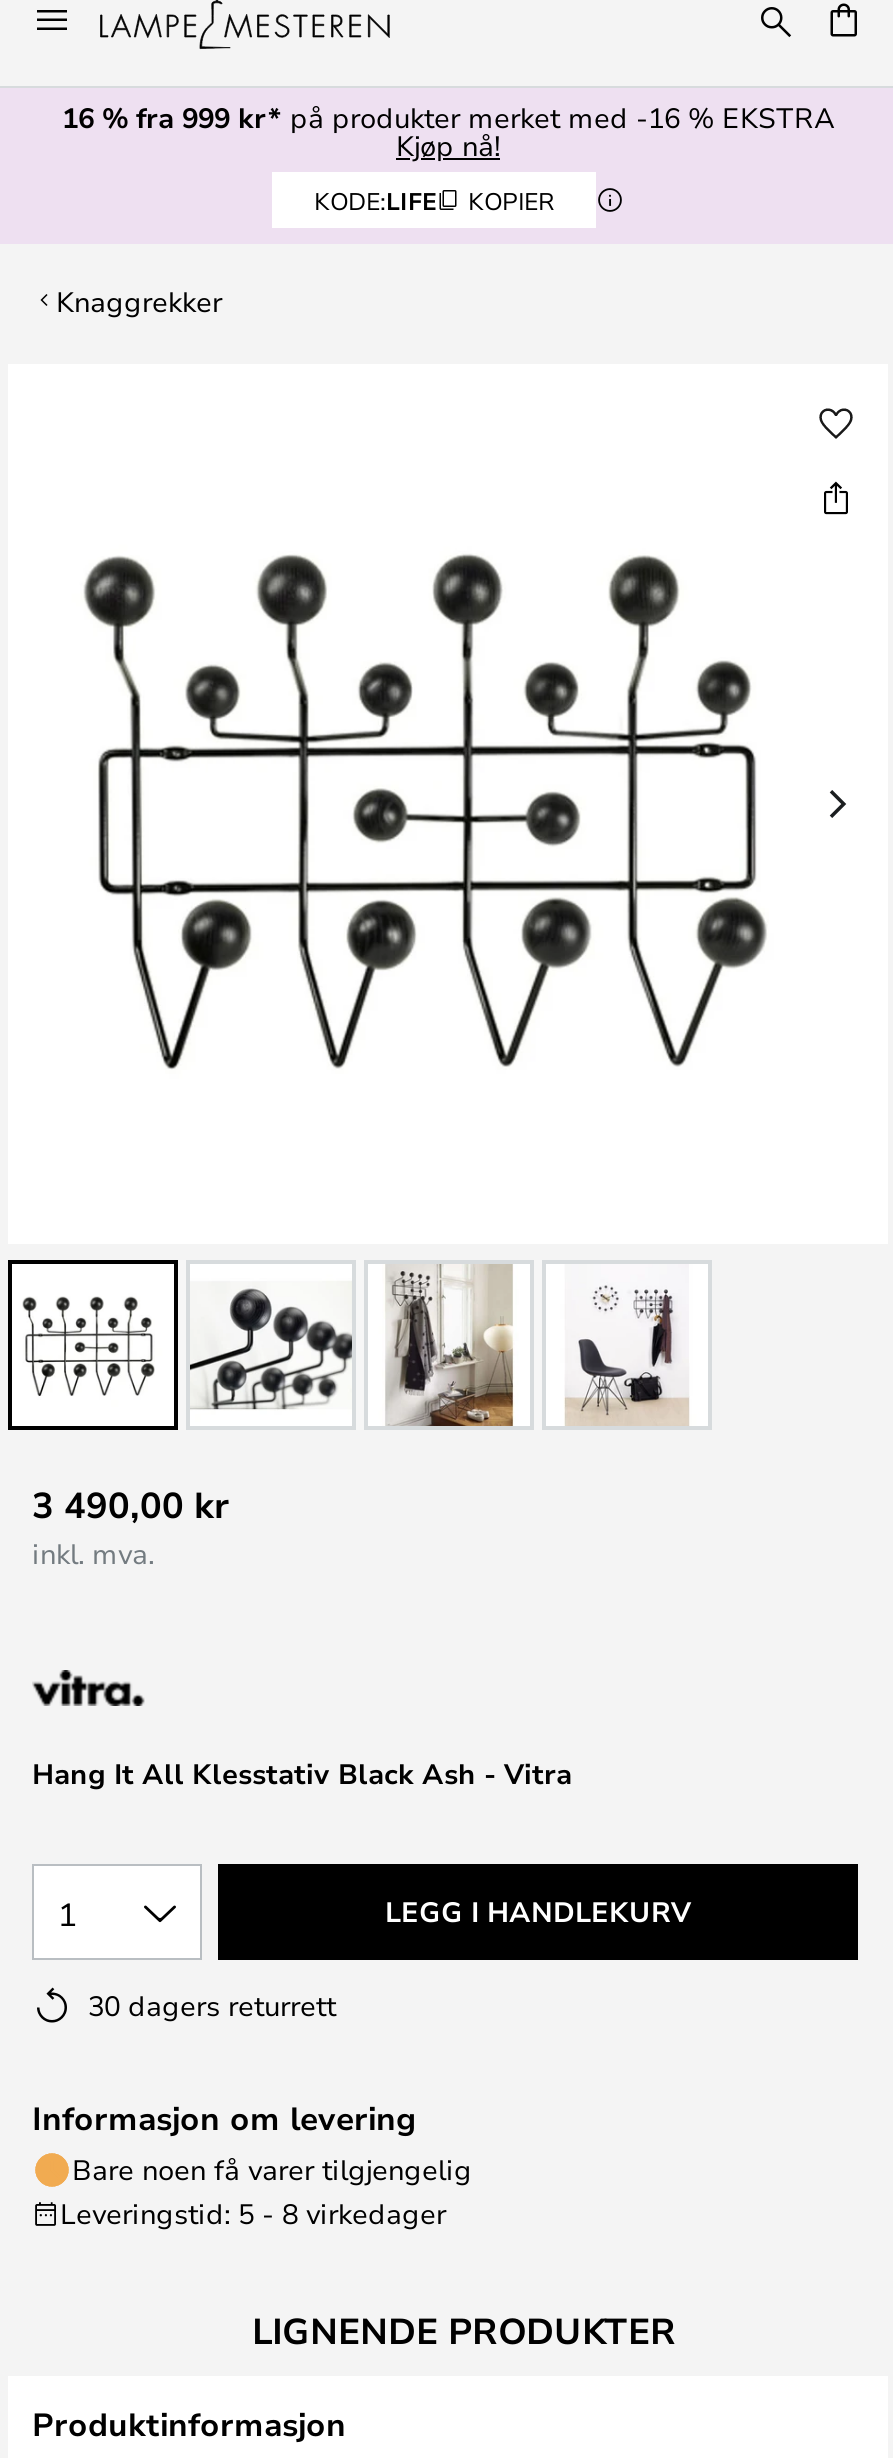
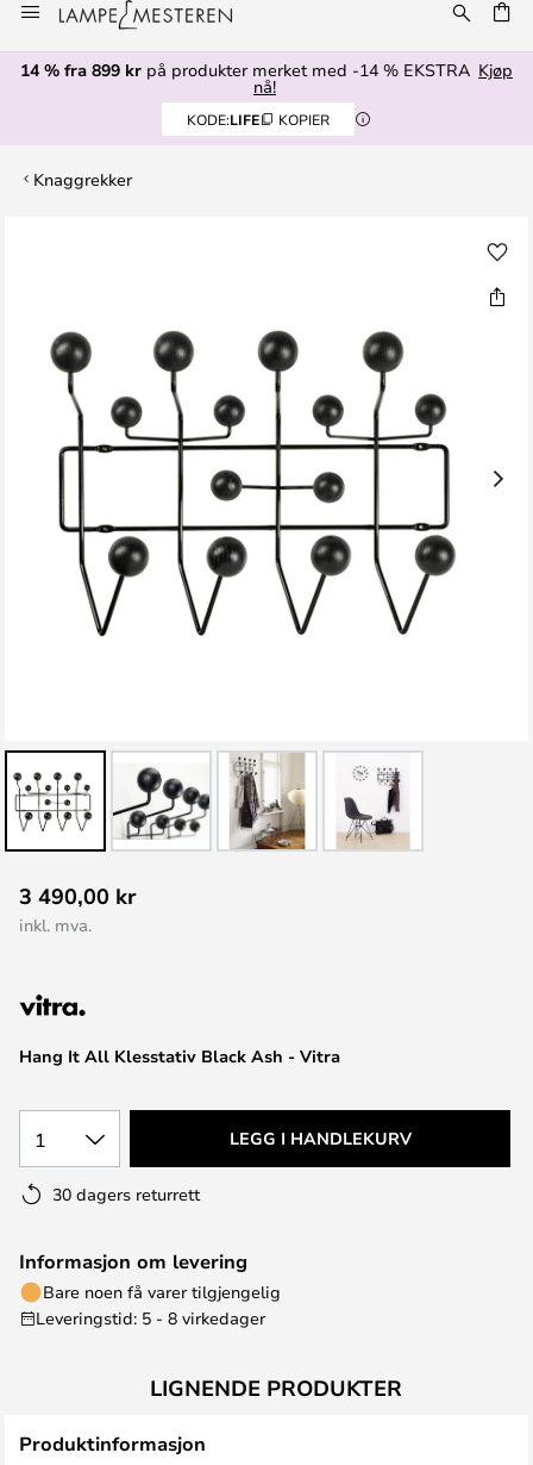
[62,98,834,164] 16 % fra 999 kr* på produkter merket med -16 % EKSTRA | Kjøp nå! -> [20,58,513,98] 14 % fra 899 kr på produkter merket med -14 % EKSTRA Kjøp | nå!

